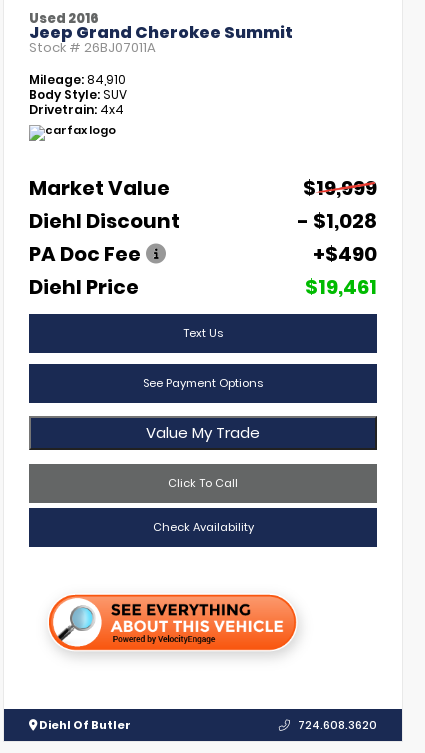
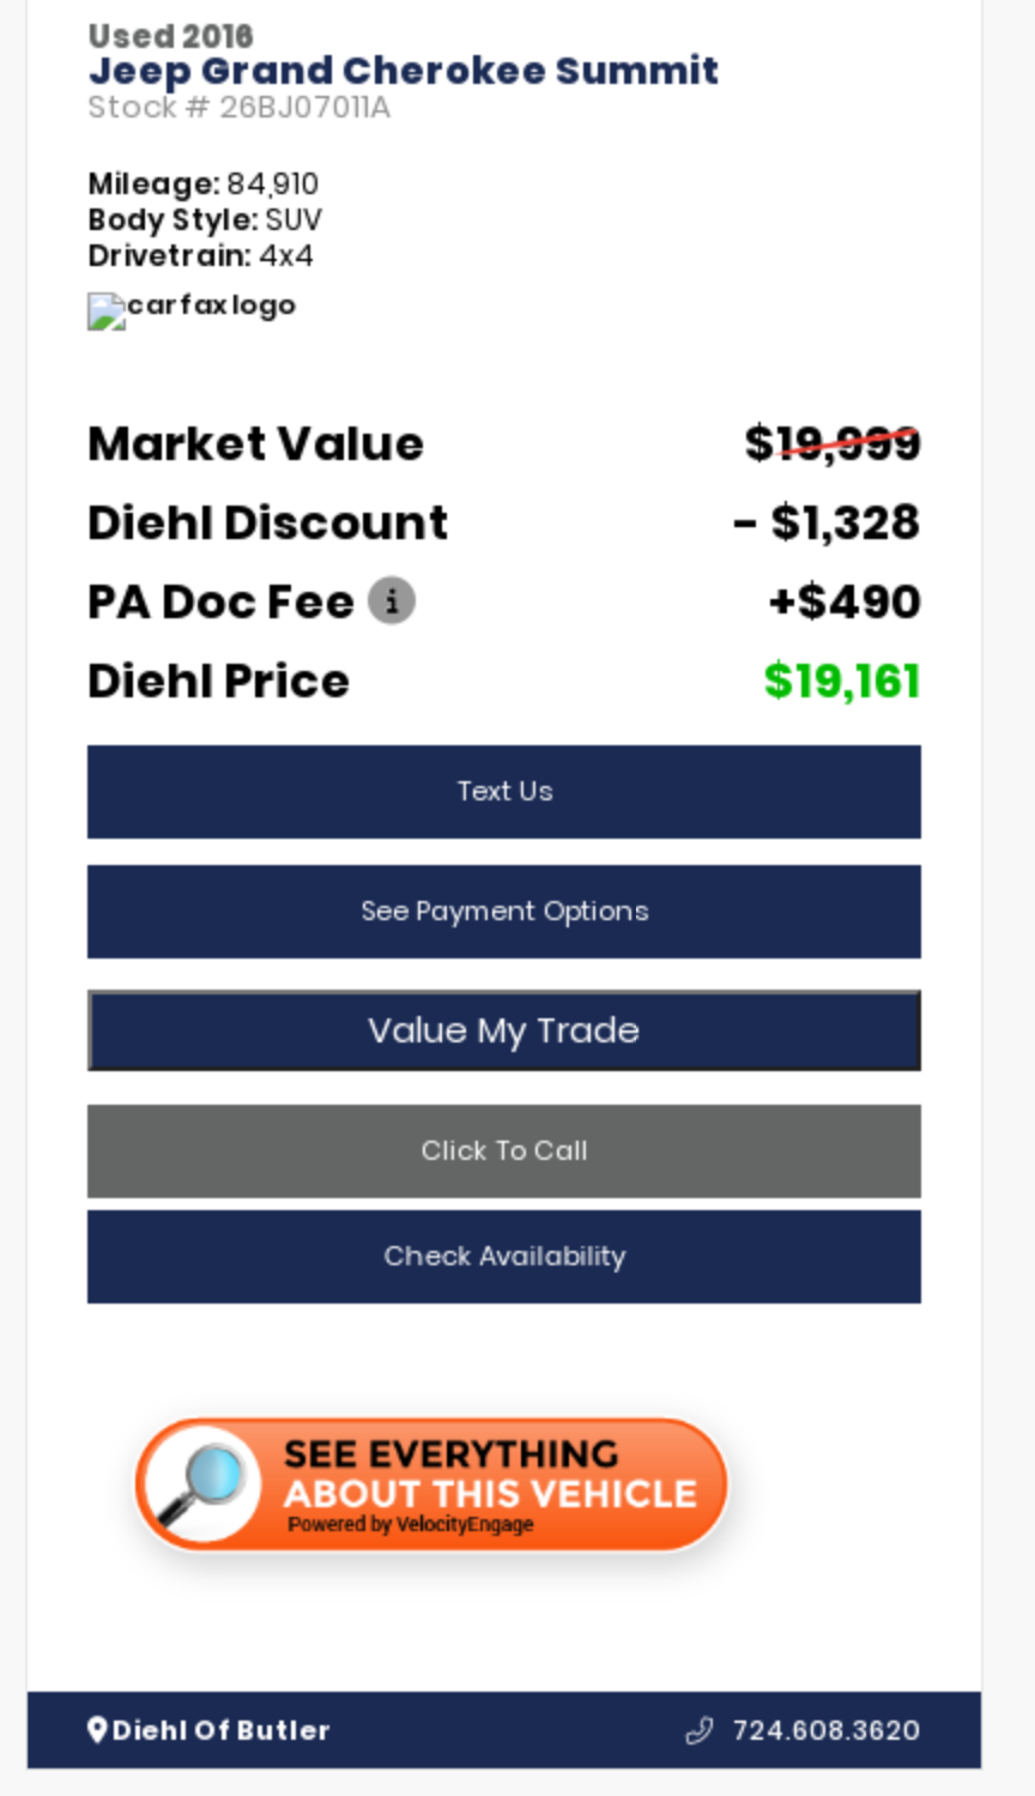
[297,207,377,235] - $1,028 -> [732,488,921,555] - $1,328
[305,273,377,301] $19,461 -> [763,646,921,713] $19,161

